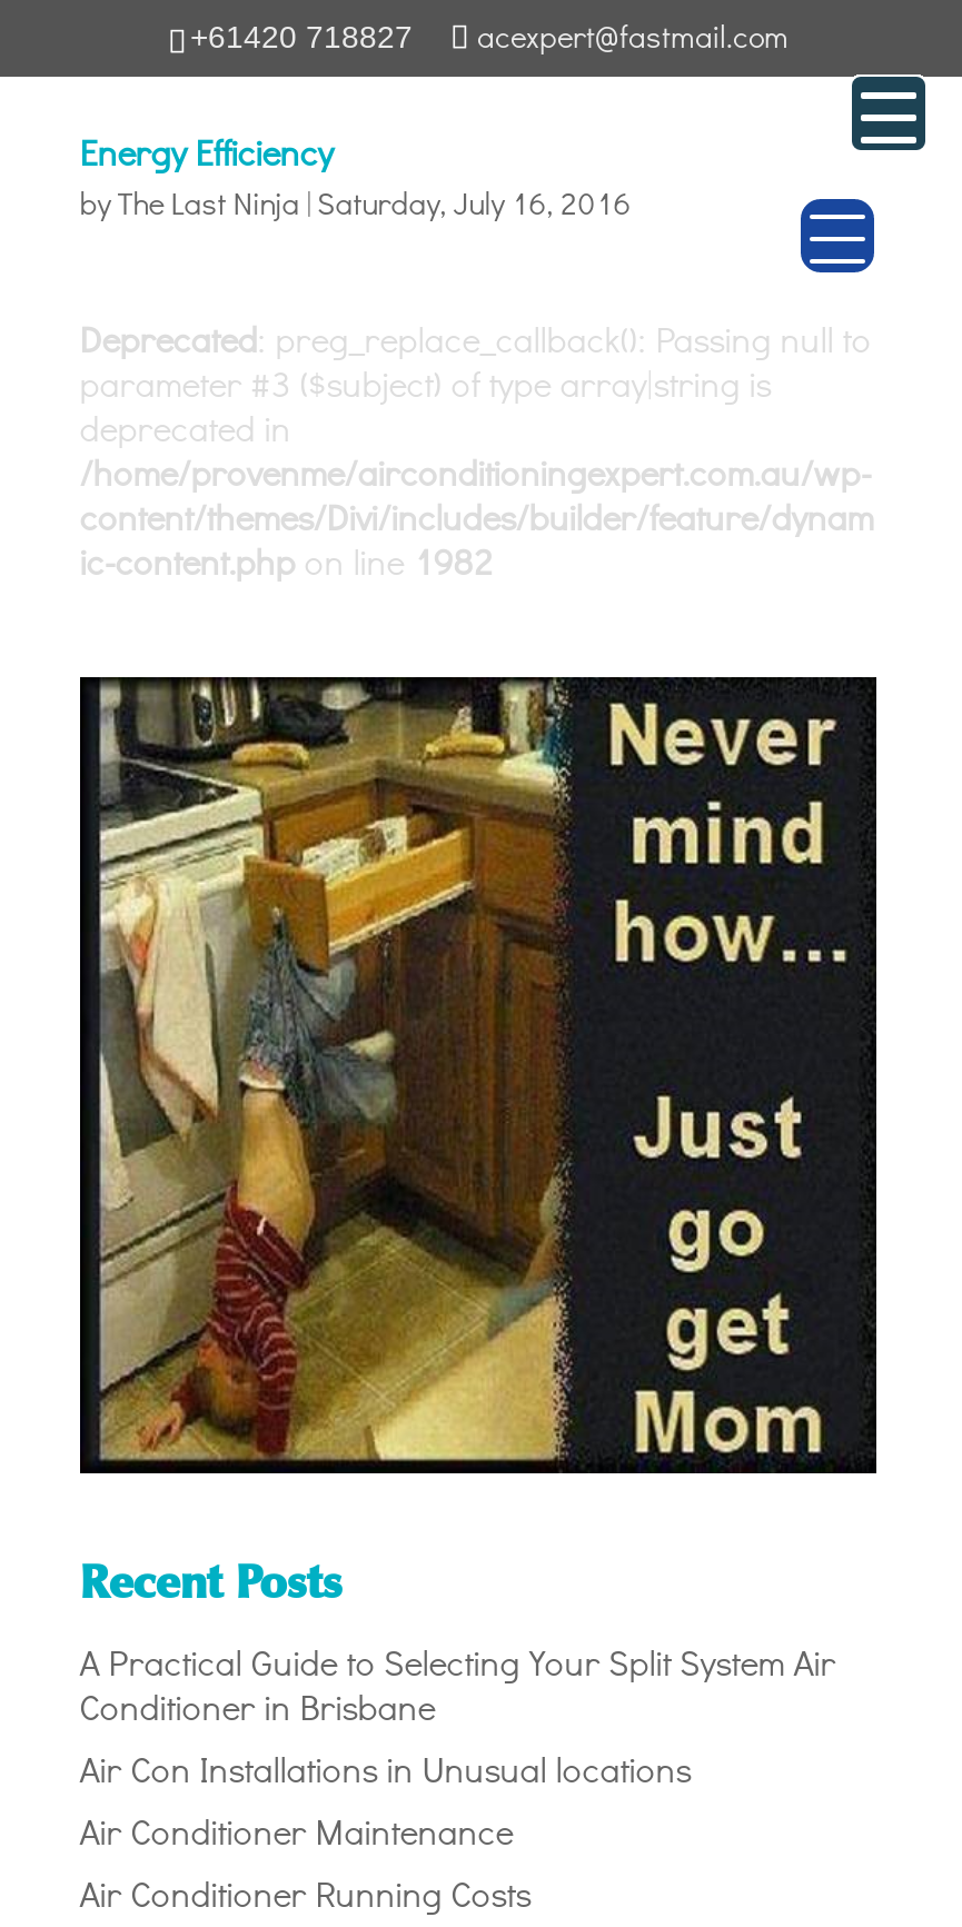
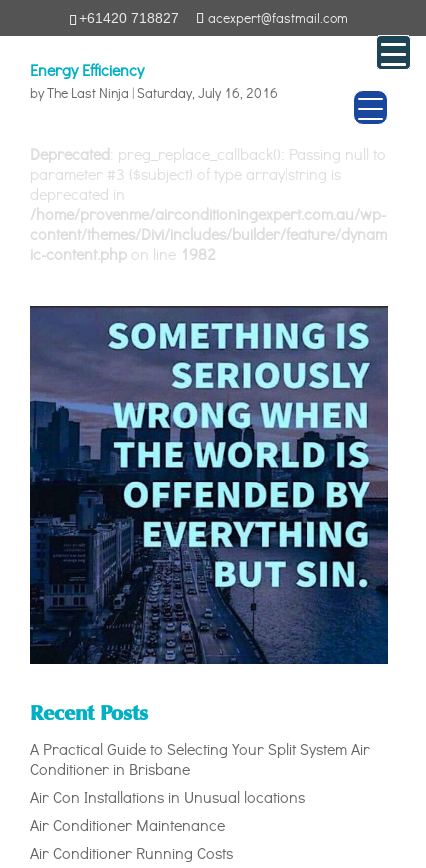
[78,677,879,1476] [image] -> [29,306,389,665] [image]

